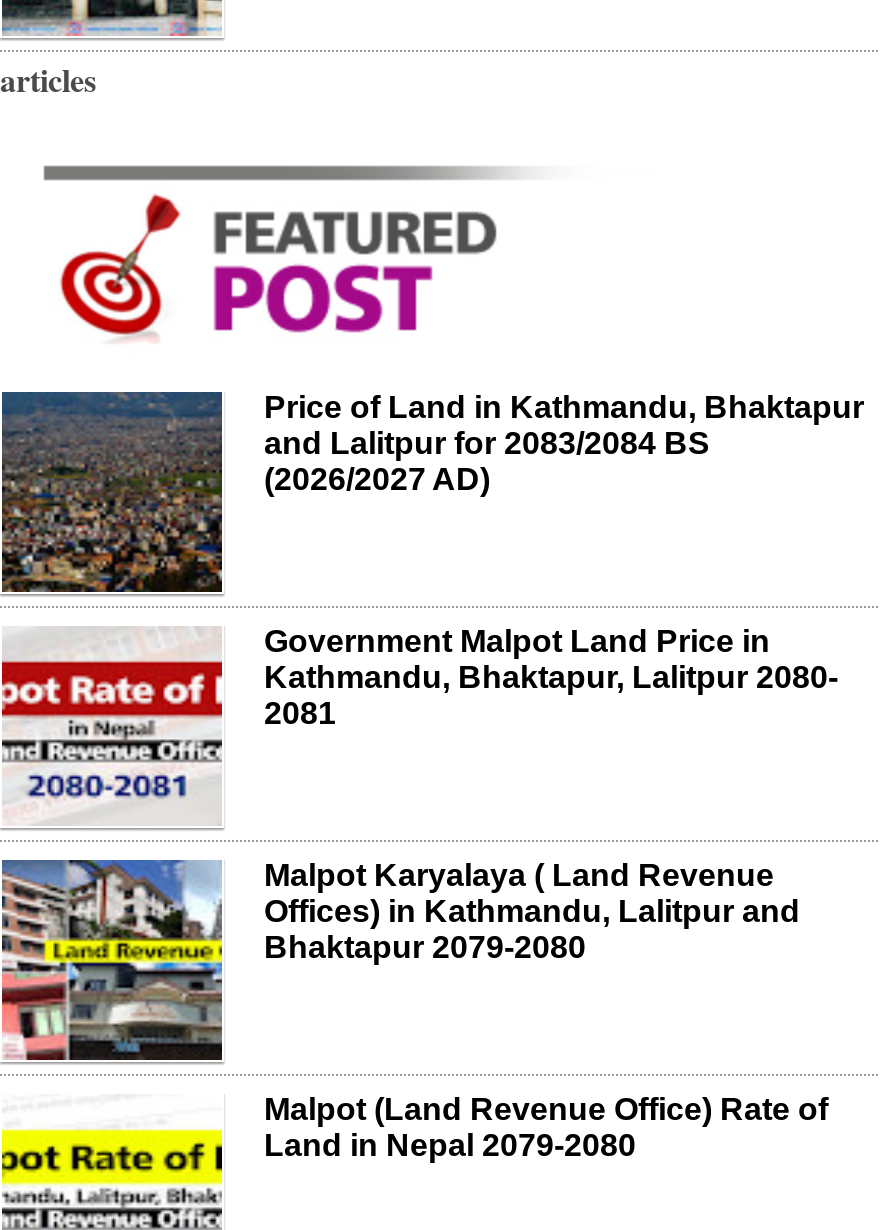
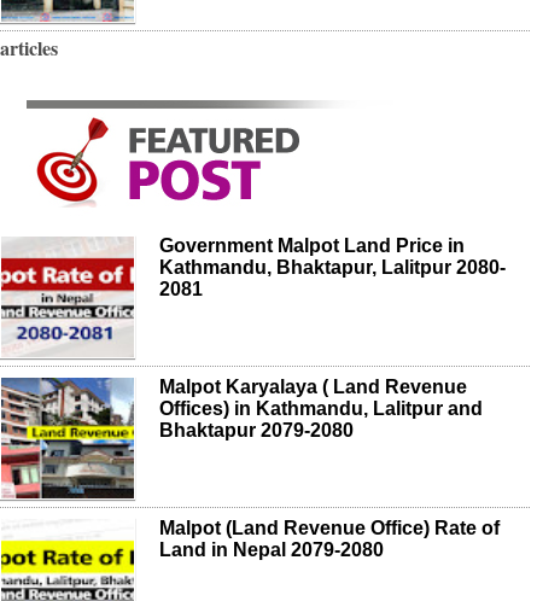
[6,389,864,594] [image] | Price of Land in Kathmandu, Bhaktapur | and Lalitpur for 2083/2084 BS | (2026/2027 AD) -> none

